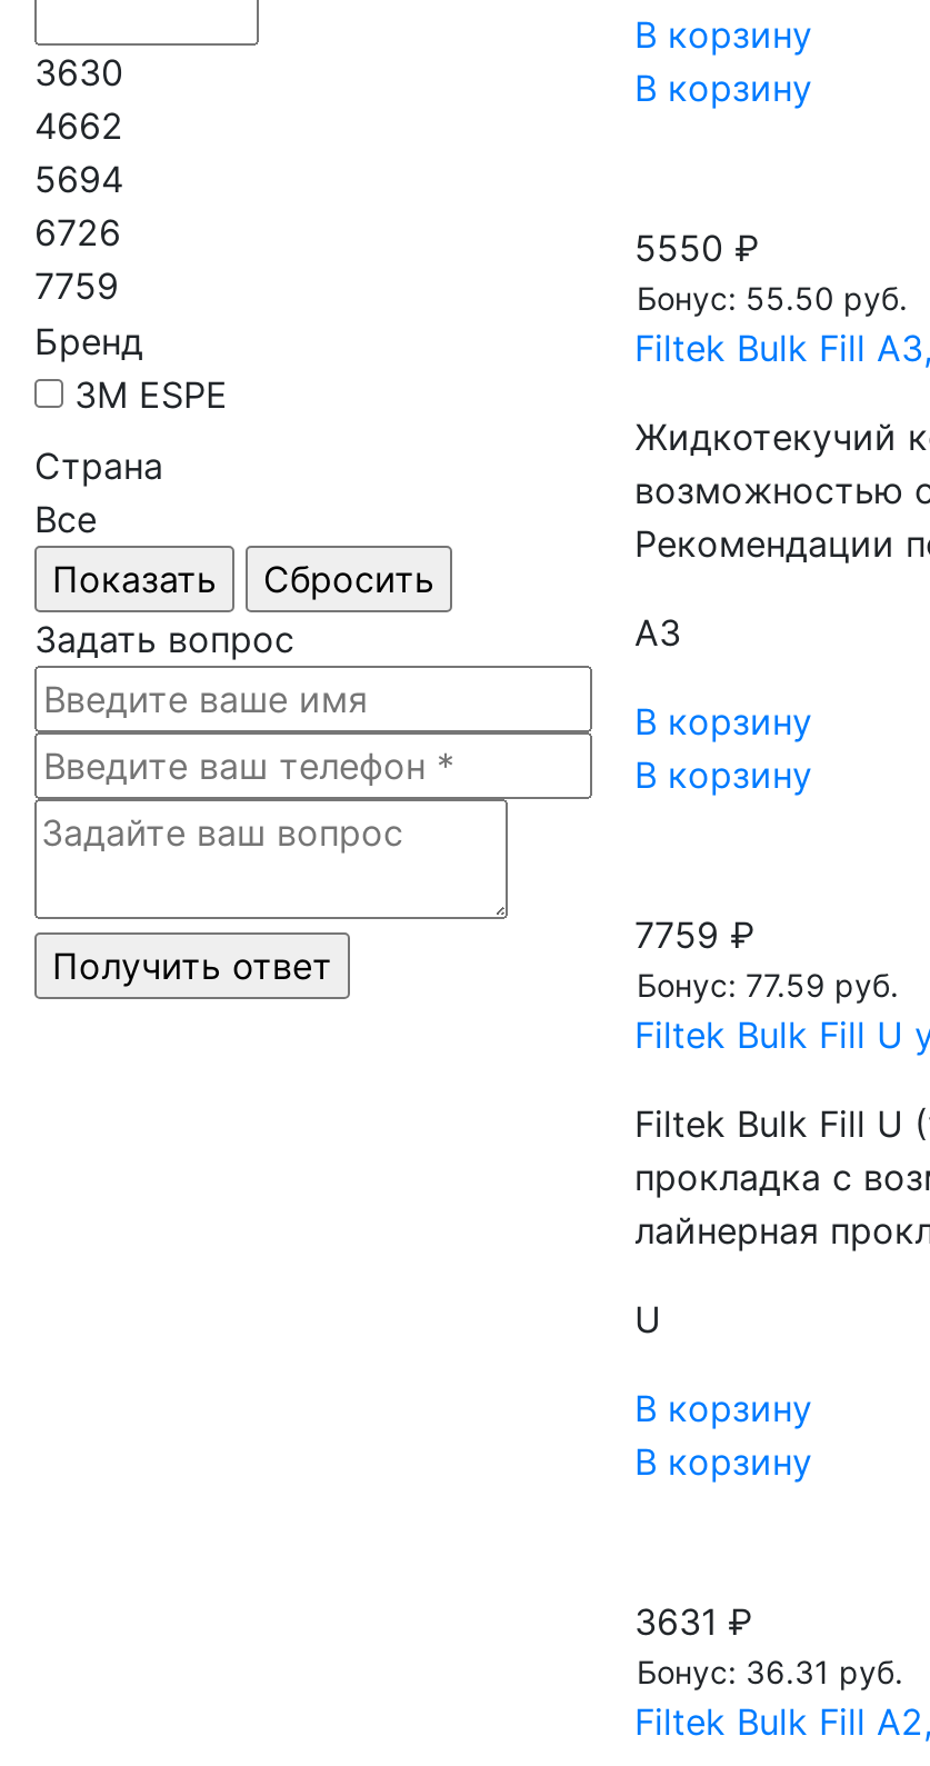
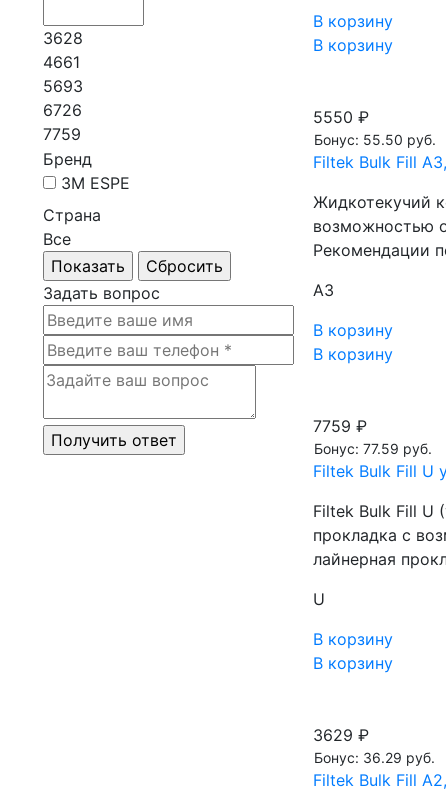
[34,51,123,95] 3630 -> [43,28,83,48] 3628
[34,104,123,148] 4662 -> [43,52,80,72] 4661
[34,157,123,202] 5694 -> [43,76,83,96] 5693
[634,1600,752,1644] 3631 ₽ -> [313,725,369,745] 3629 ₽
[637,1653,903,1691] Бонус: 36.31 руб. -> [314,749,435,766] Бонус: 36.29 руб.

